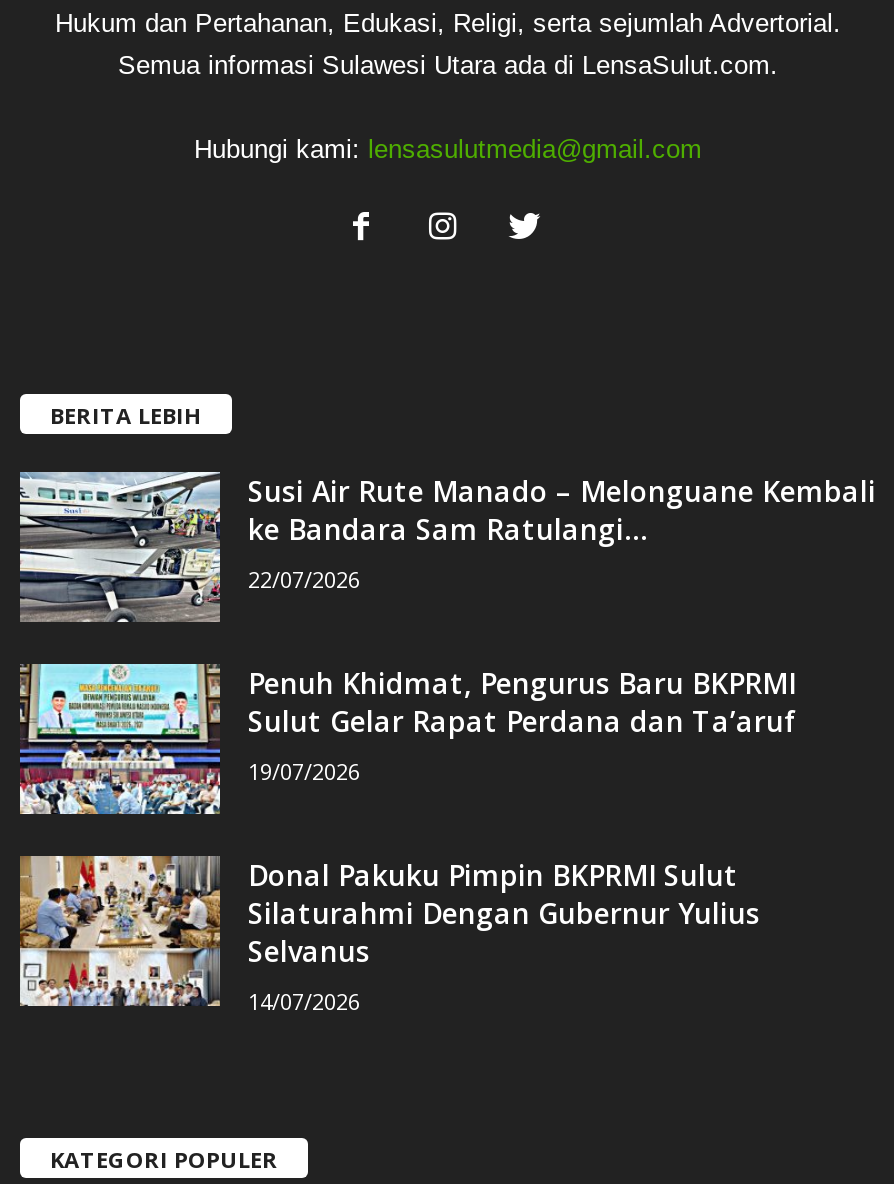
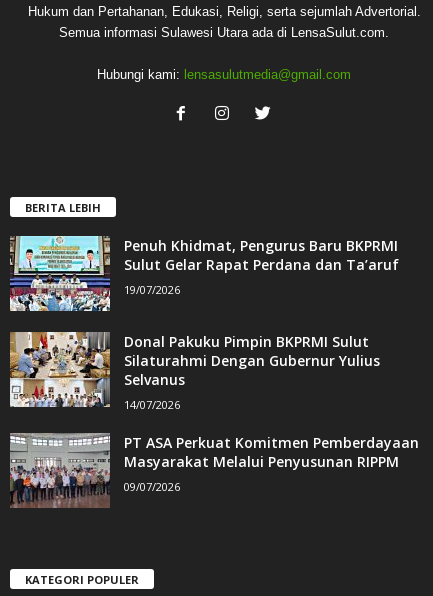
[18,470,876,624] [image] | Susi Air Rute Manado – Melonguane Kembali | ke Bandara Sam Ratulangi... | 22/07/2026 -> none
moved [16,662,798,1017] -> [8,235,399,412]: [image] | Penuh Khidmat, Pengurus Baru BKPRMI | Sulut Gelar Rapat Perdana dan Ta’aruf | 19/07/2026 | Donal Pakuku Pimpin BKPRMI Sulut | Silaturahmi Dengan Gubernur Yulius | Selvanus | 14/07/2026
none -> [9,432,419,509] [image] | PT ASA Perkuat Komitmen Pemberdayaan | Masyarakat Melalui Penyusunan RIPPM | 09/07/2026

